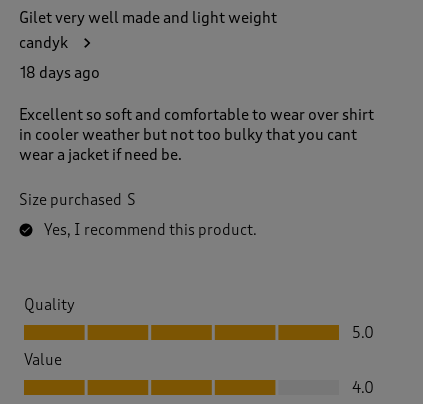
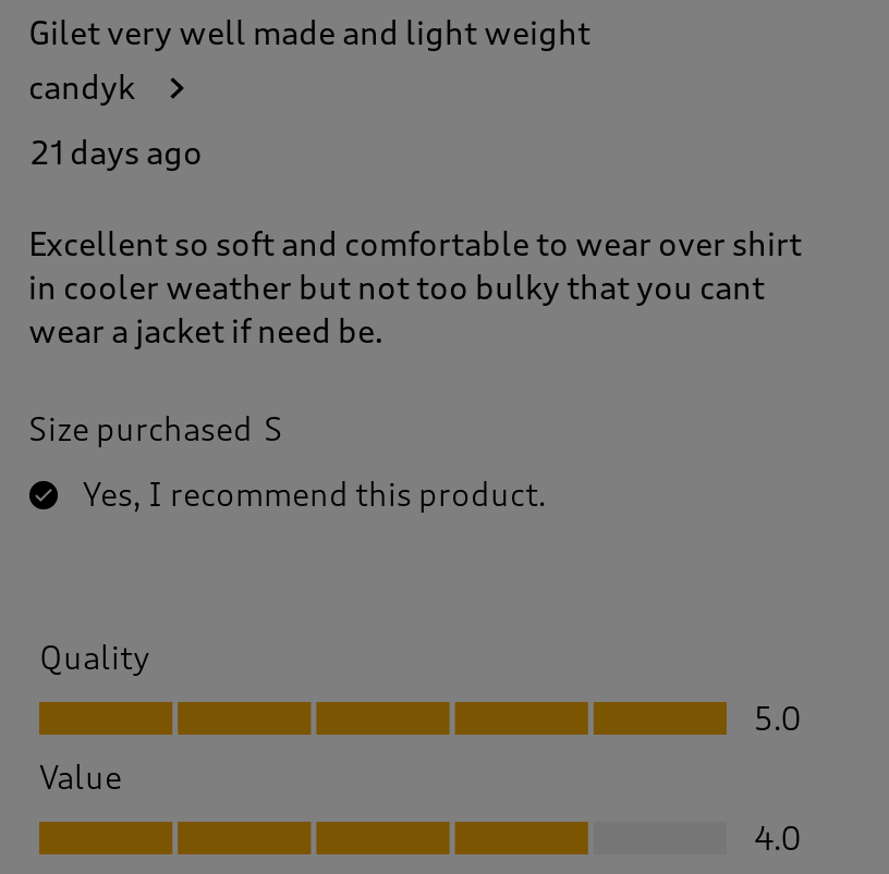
[20,64,100,82] 18 days ago -> [31,134,203,173] 21 days ago

